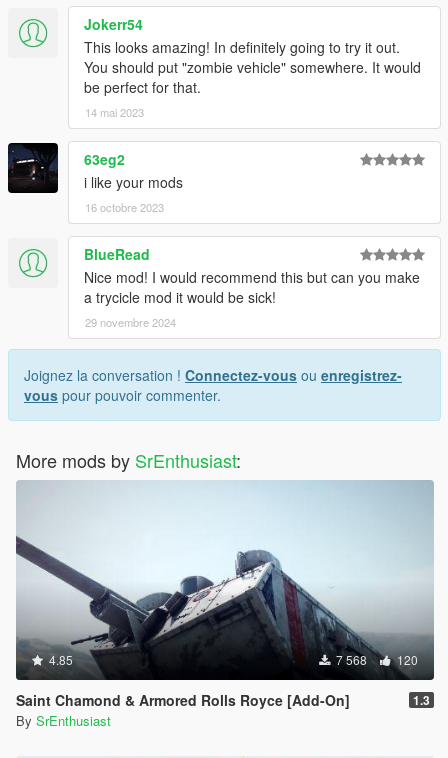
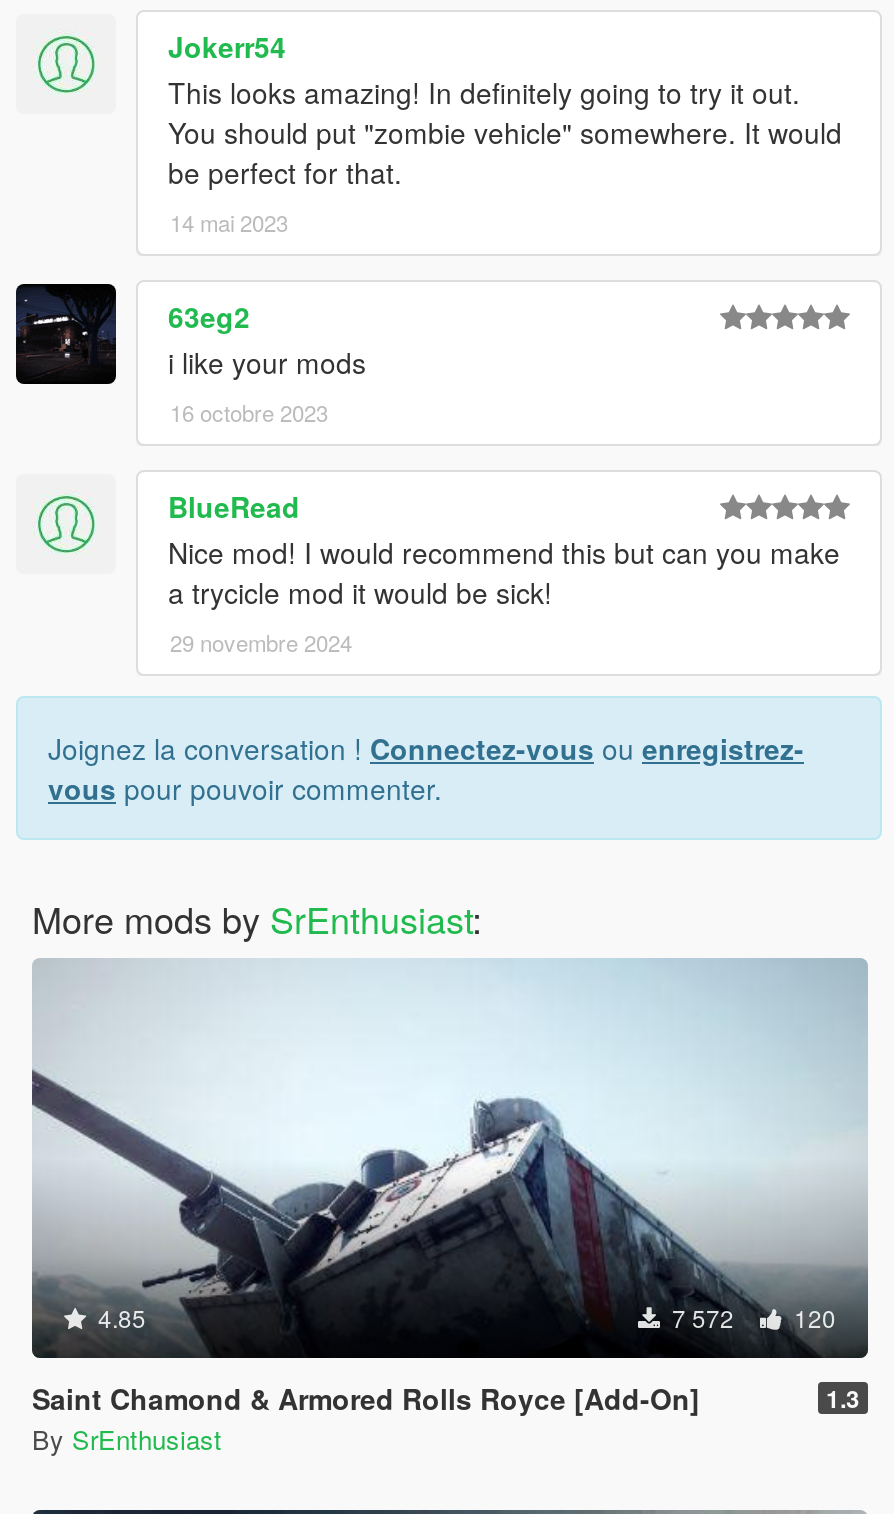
[333,651,418,668] 7 568 120 -> [666,1300,836,1334] 7 572 120

